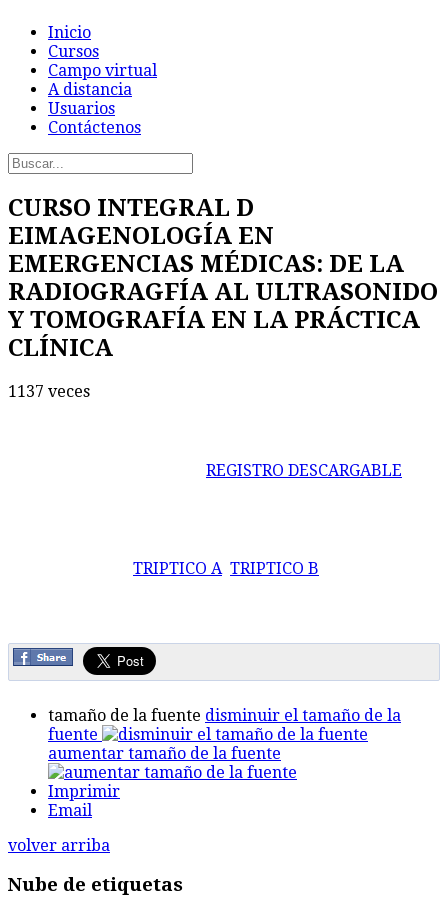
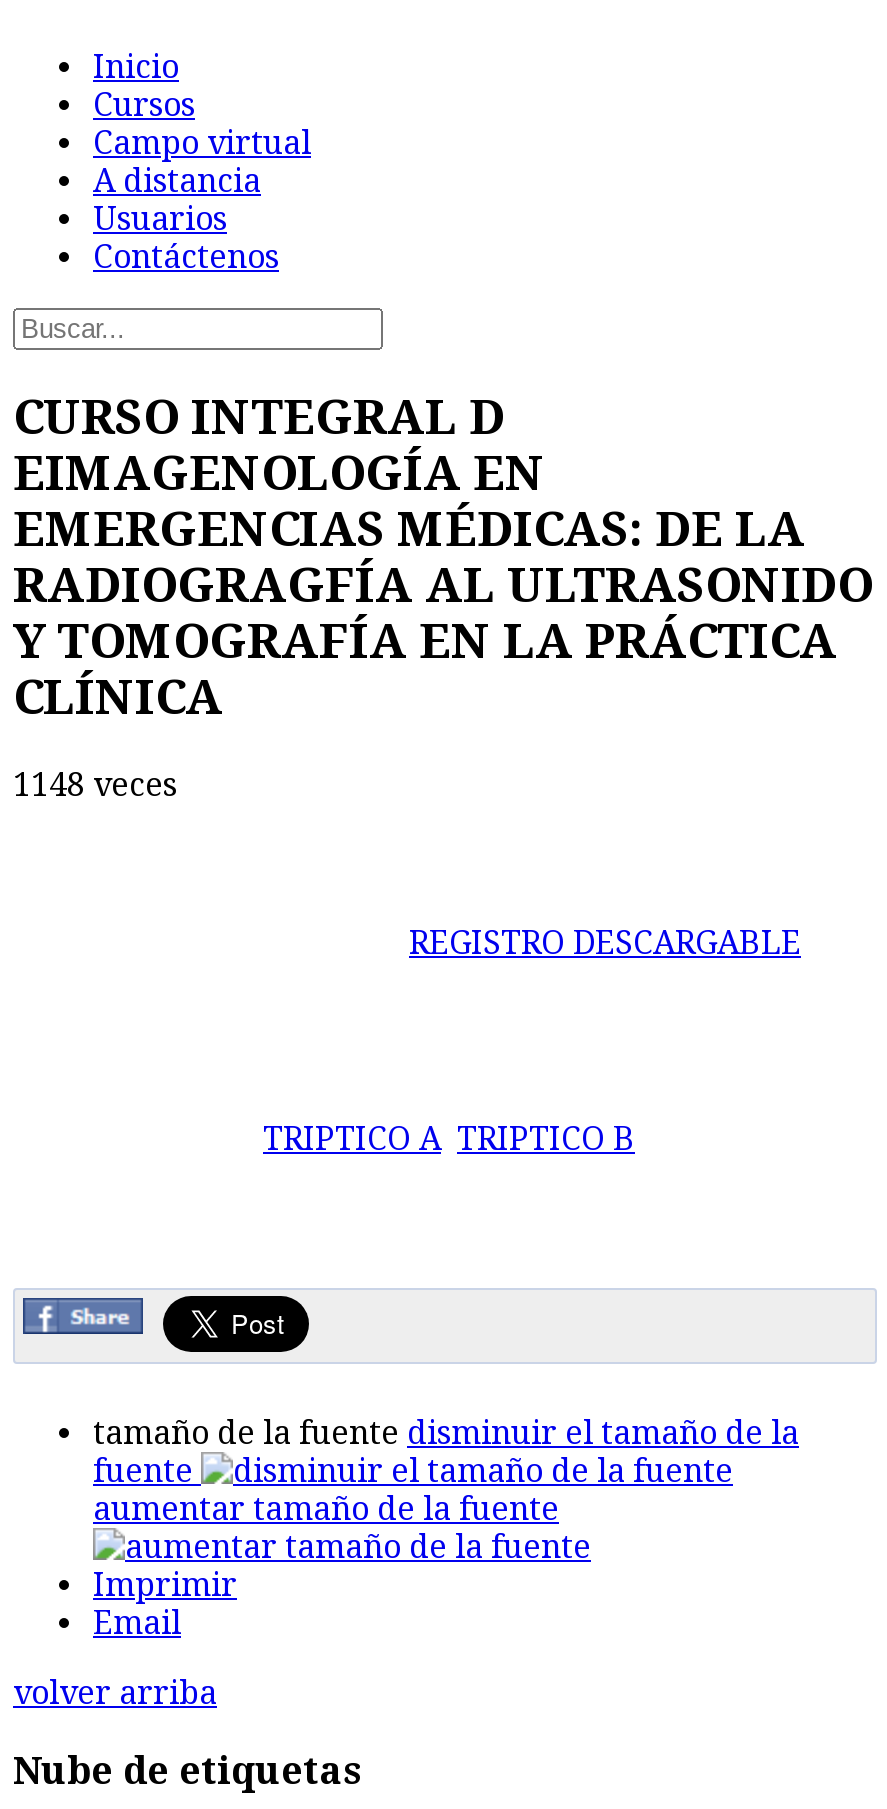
[8,382,90,401] 1137 veces -> [13,766,177,804] 1148 veces

